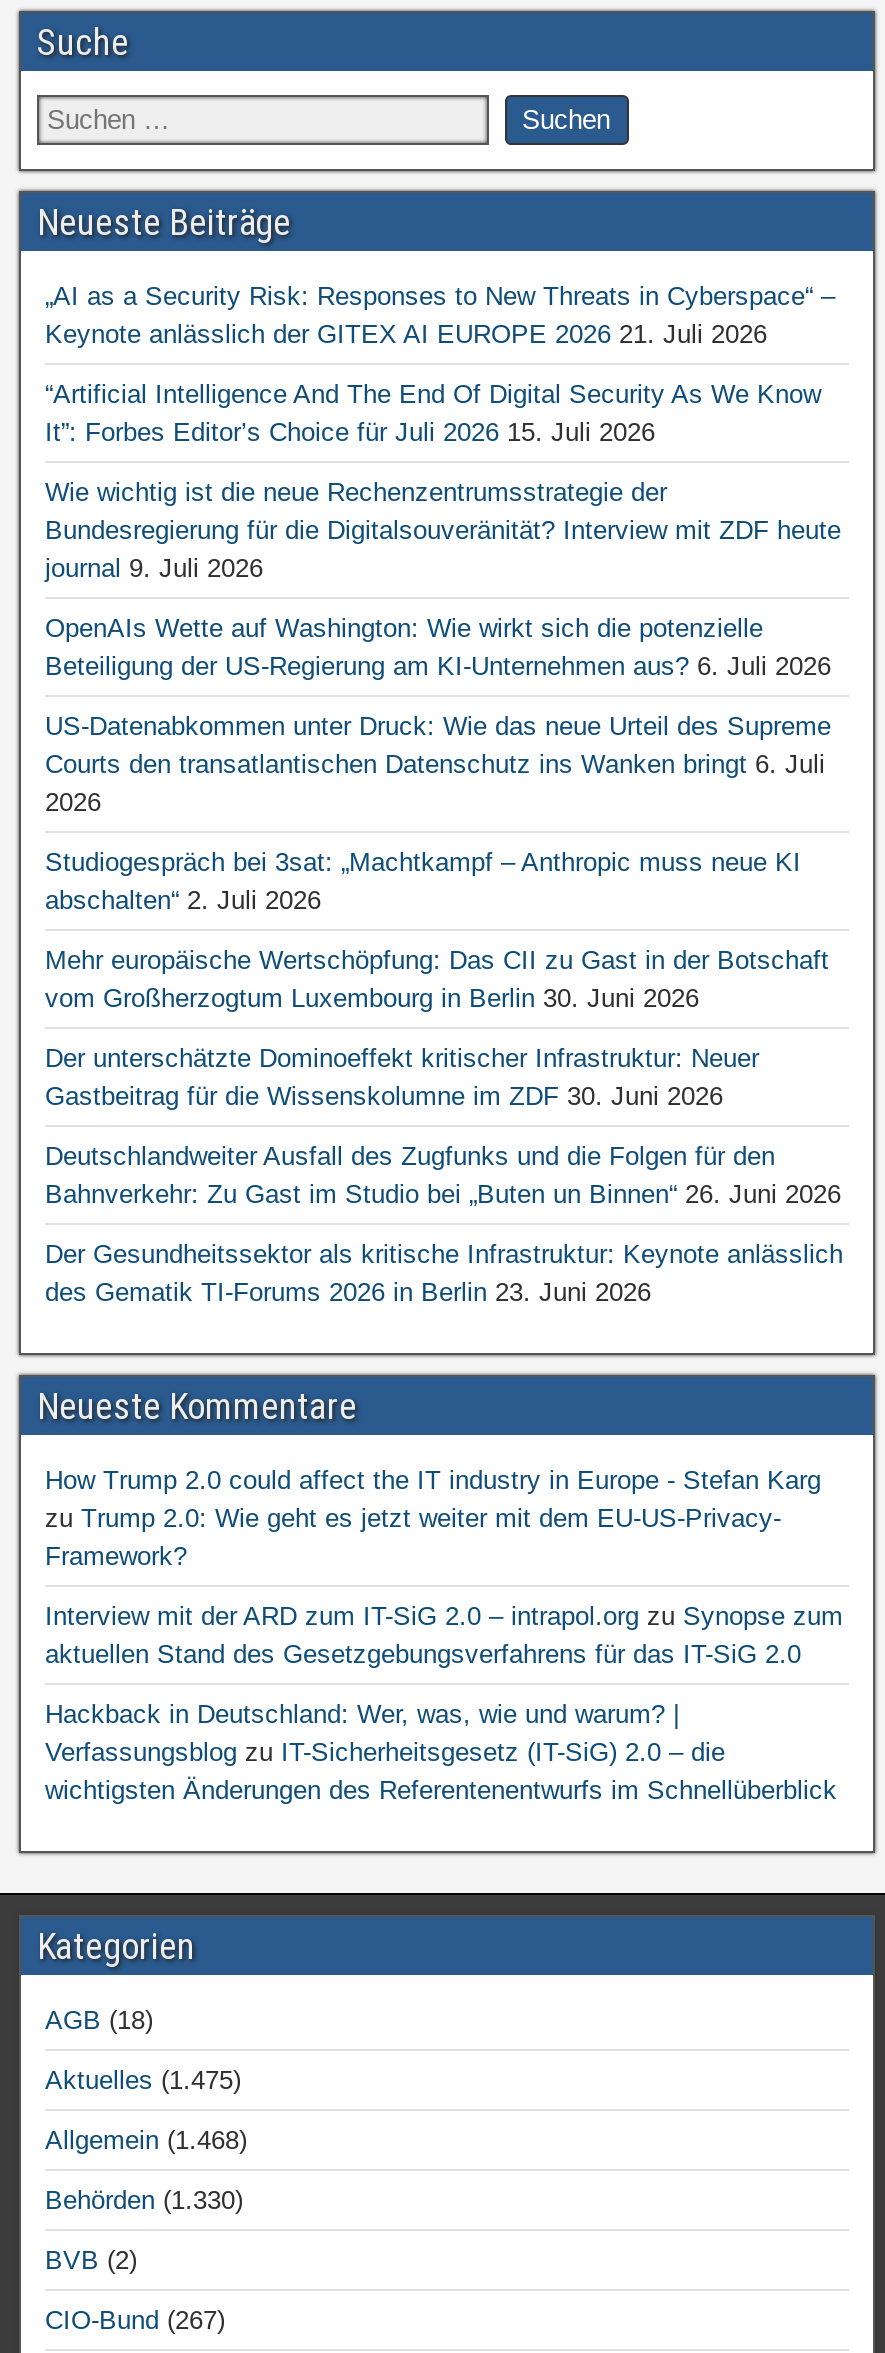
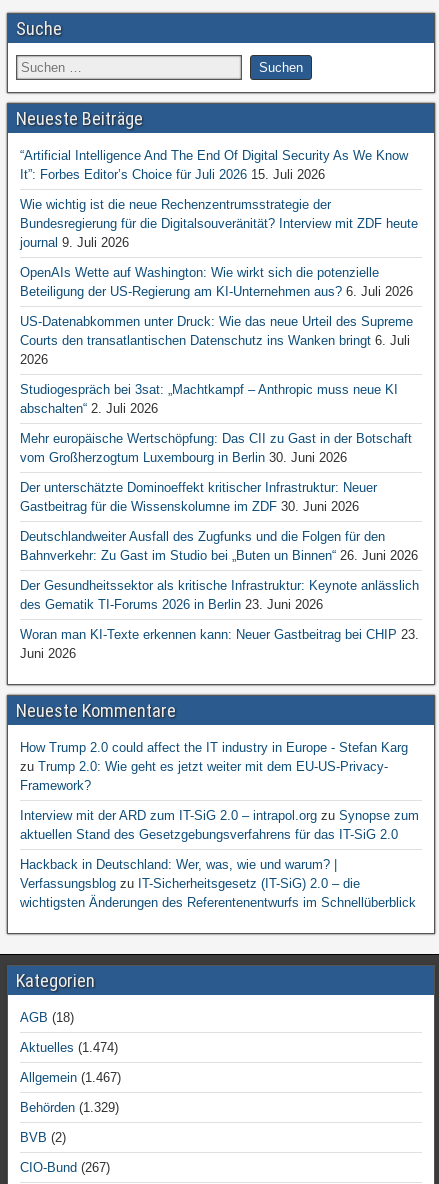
[45,281,835,349] „AI as a Security Risk: Responses to New Threats in Cyberspace“ – | Keynote anlässlich der GITEX AI EUROPE 2026 21. Juli 2026 -> none
moved [45,379,843,1307] -> [20,148,419,612]: “Artificial Intelligence And The End Of Digital Security As We Know | It”: Forbes Editor’s Choice für Juli 2026 15. Juli 2026 | Wie wichtig ist die neue Rechenzentrumsstrategie der | ... | Der Gesundheitssektor als kritische Infrastruktur: Keynote anlässlich | des Gematik TI-Forums 2026 in Berlin 23. Juni 2026
none -> [20,627,419,661] Woran man KI-Texte erkennen kann: Neuer Gastbeitrag bei CHIP 23. | Juni 2026
[45,2065,241,2095] Aktuelles (1.475) -> [20,1040,118,1055] Aktuelles (1.474)
[45,2125,247,2155] Allgemein (1.468) -> [20,1070,121,1085] Allgemein (1.467)
[45,2185,243,2215] Behörden (1.330) -> [20,1100,119,1115] Behörden (1.329)

